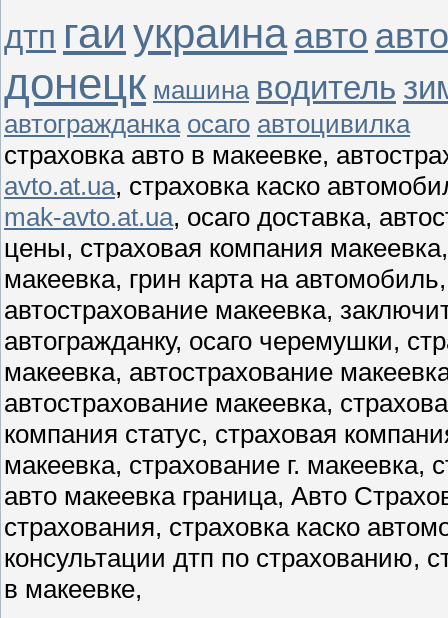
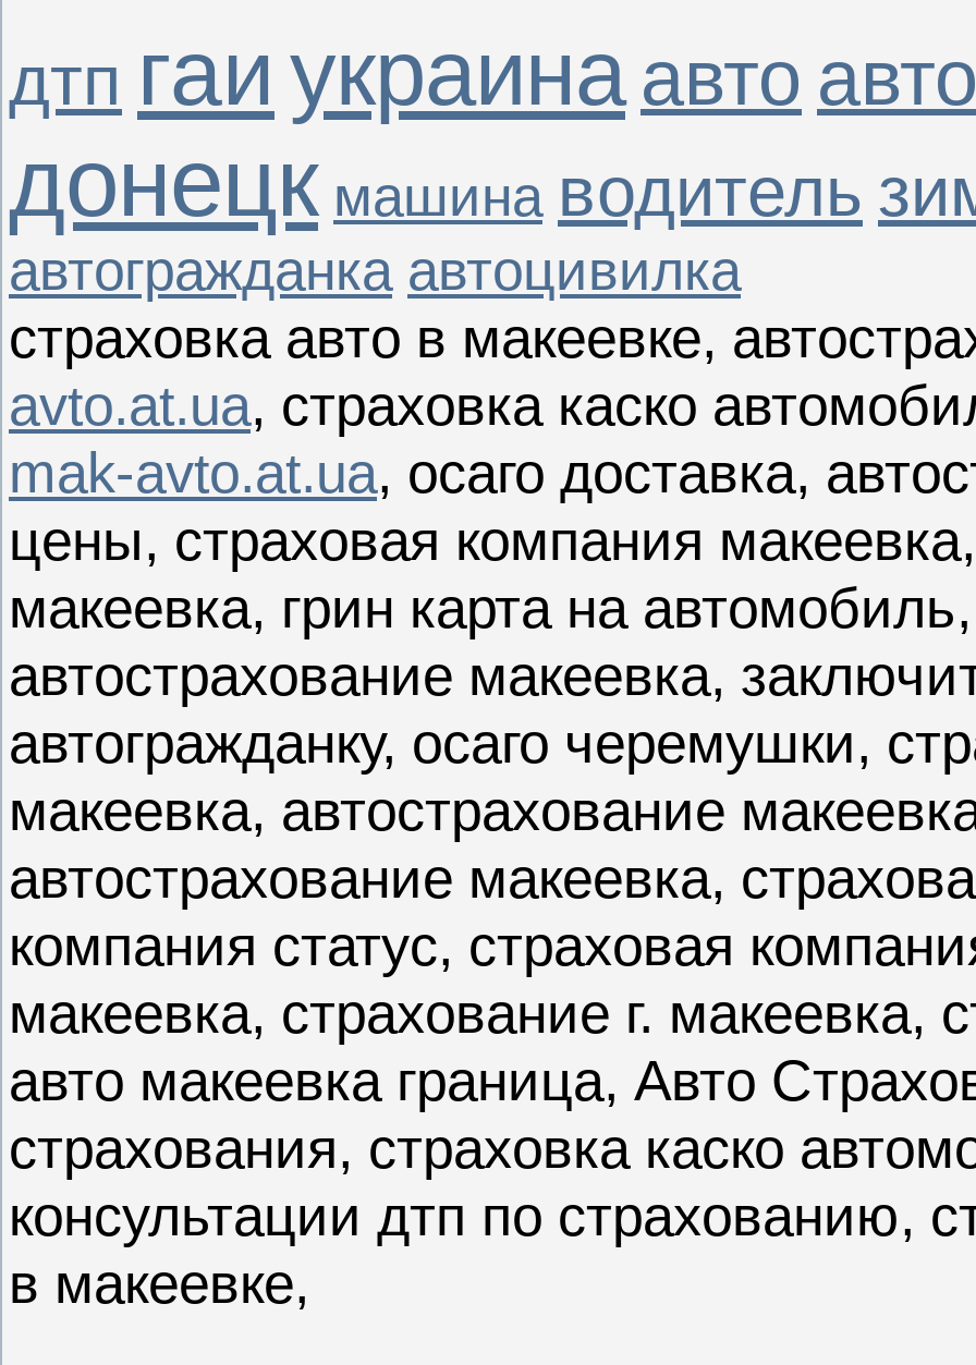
[4,109,410,139] автогражданка осаго автоцивилка -> [9,238,741,303] автогражданка автоцивилка

